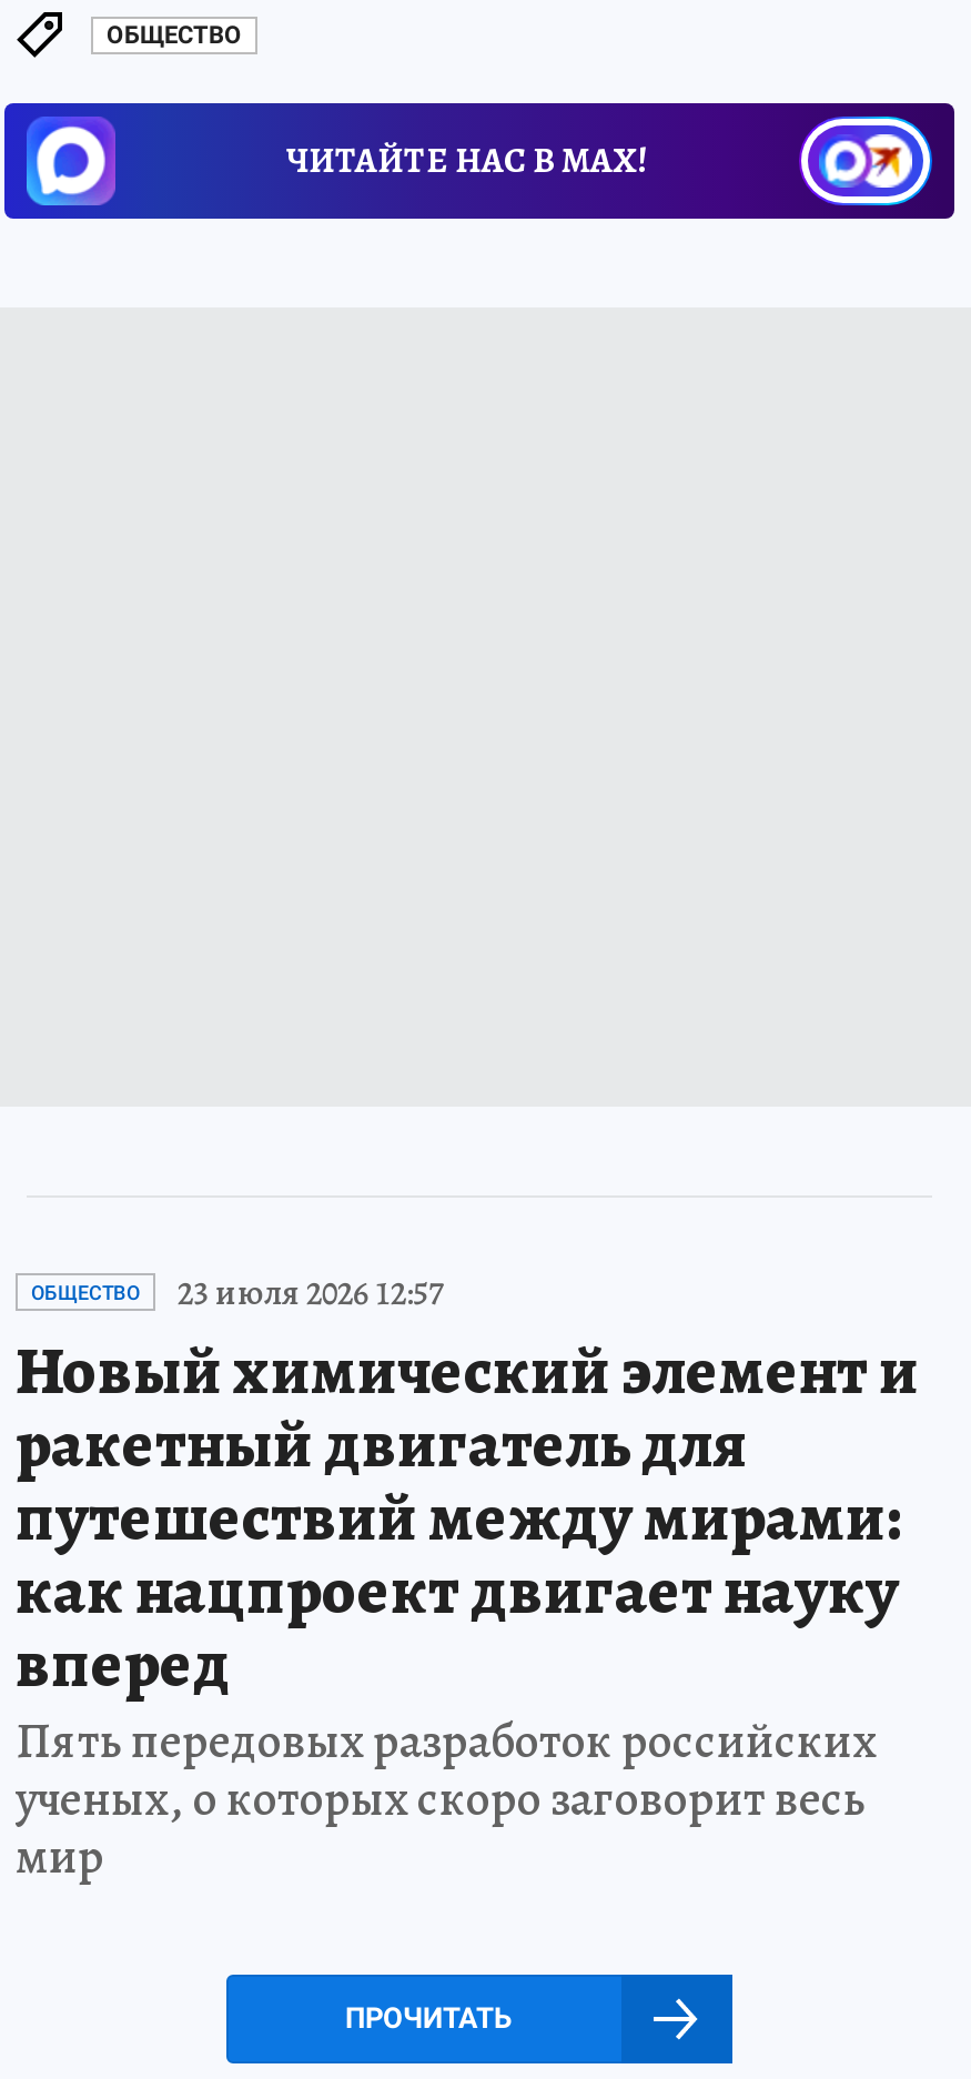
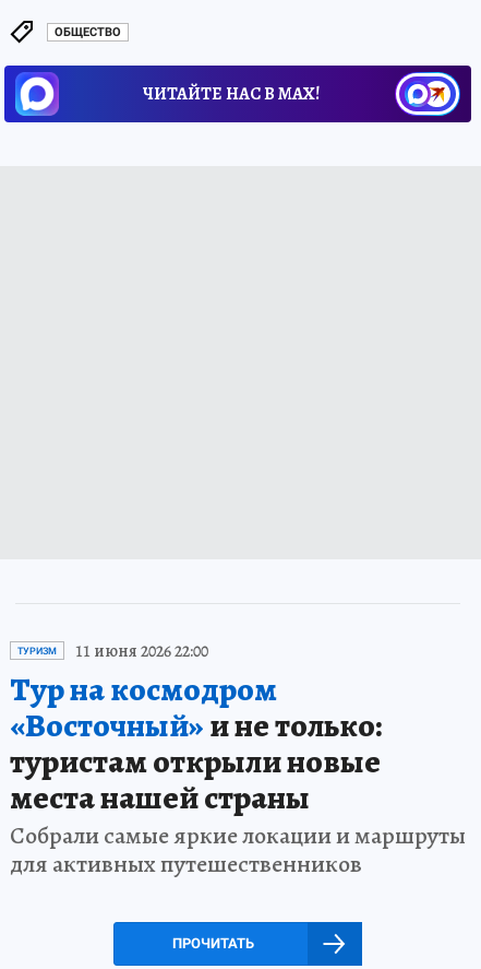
[16,1268,919,1890] ОБЩЕСТВО | 23 июля 2026 12:57 | Новый химический элемент и | ракетный двигатель для | путешествий между мирами: | как нацпроект двигает науку | вперед | Пять передовых разработок российских | ученых, о которых скоро заговорит весь | мир -> [10,639,466,880] ТУРИЗМ | 11 июня 2026 22:00 | Тур на космодром | «Восточный»и не только: | туристам открыли новые | места нашей страны | Собрали самые яркие локации и маршруты | для активных путешественников

